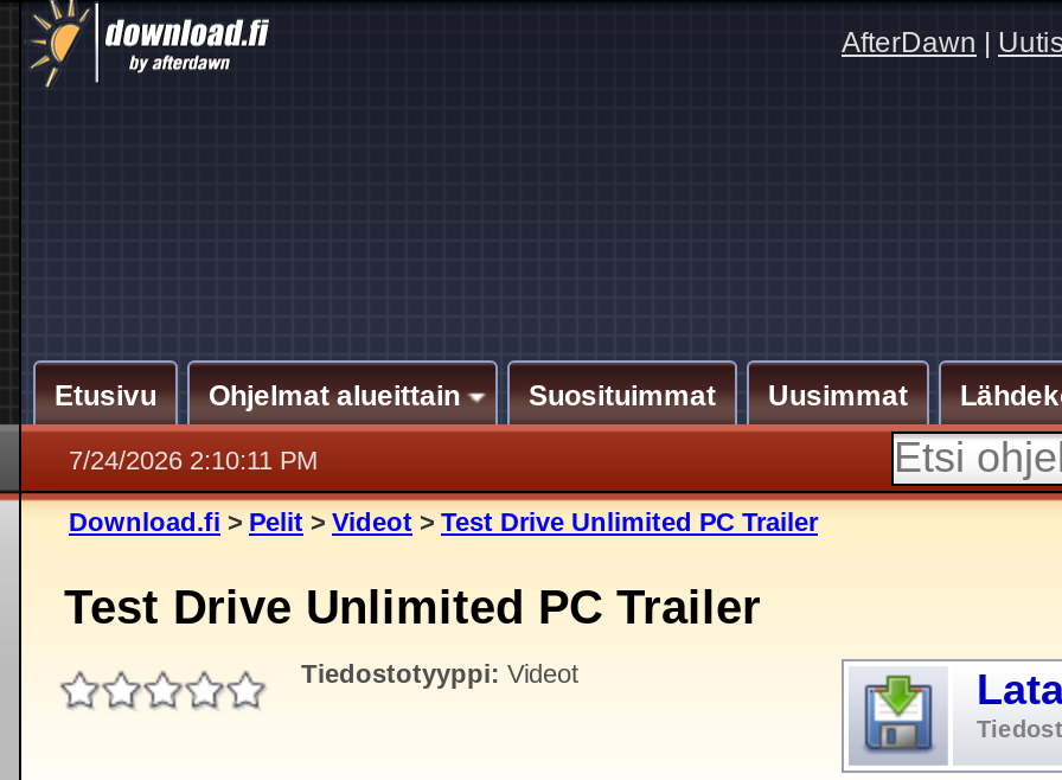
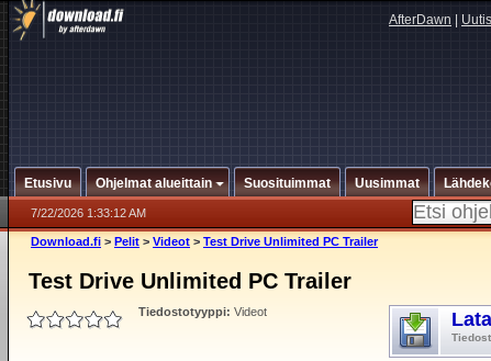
[69,446,318,474] 7/24/2026 2:10:11 PM -> [31,206,146,219] 7/22/2026 1:33:12 AM

